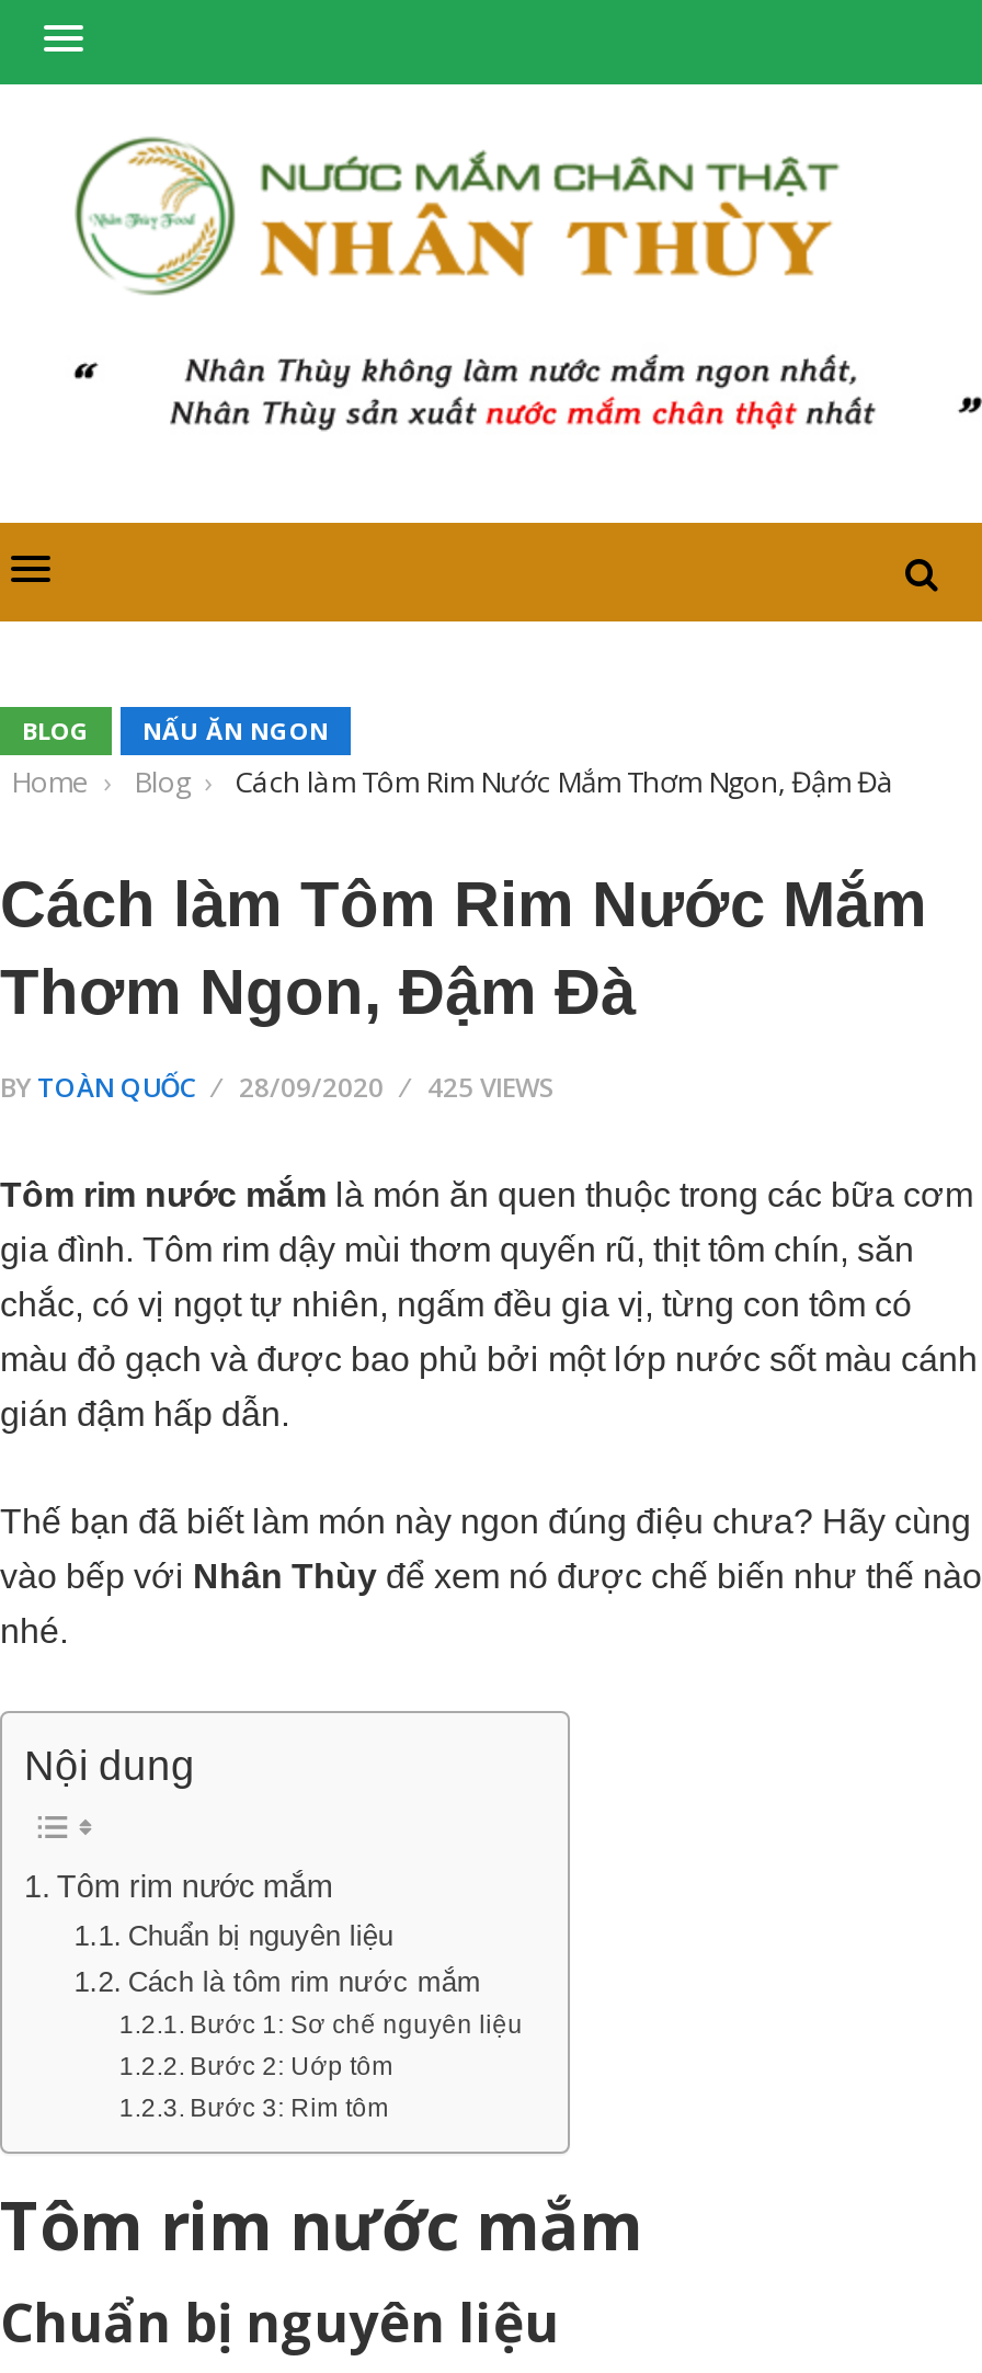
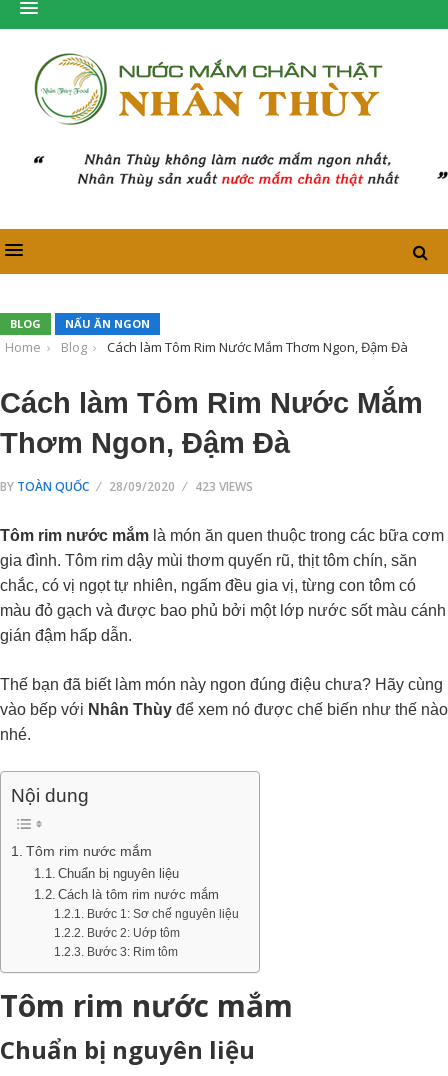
[0,1069,555,1106] BY TOÀN QUỐC 28/09/2020 425 VIEWS -> [0,478,253,495] BY TOÀN QUỐC 28/09/2020 423 VIEWS

